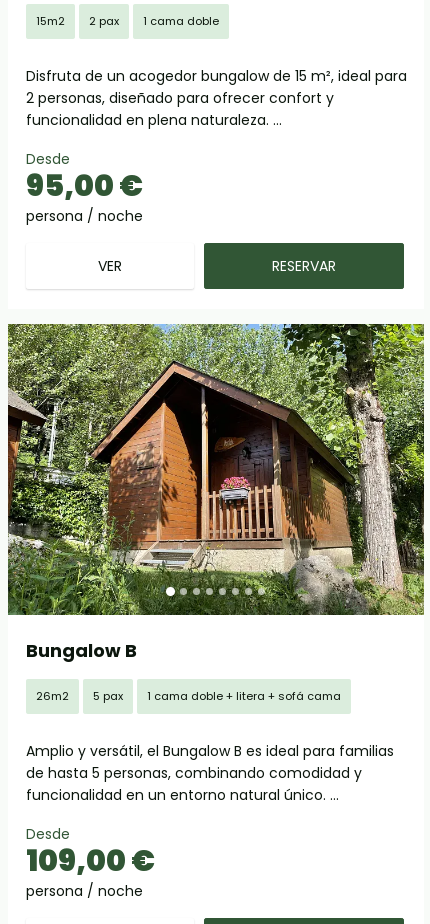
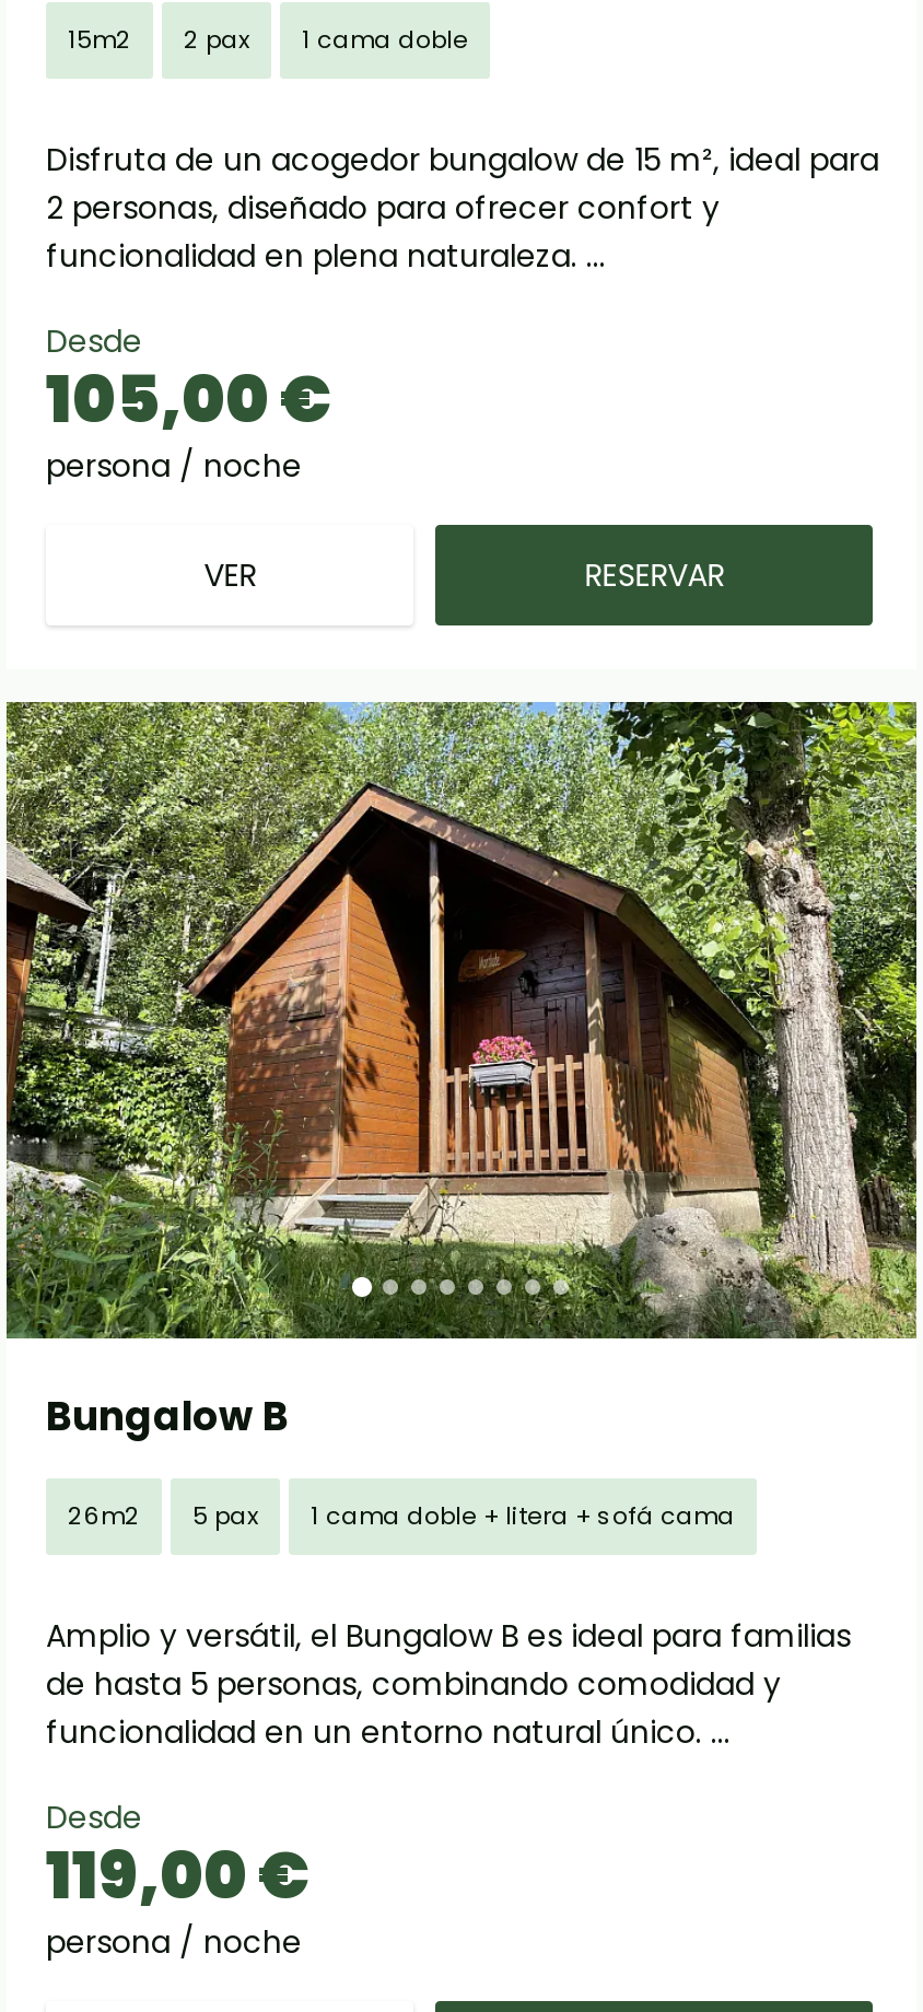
[26,165,143,206] 95,00 € -> [46,353,332,443] 105,00 €
[26,840,155,881] 109,00 € -> [46,1831,311,1920] 119,00 €

